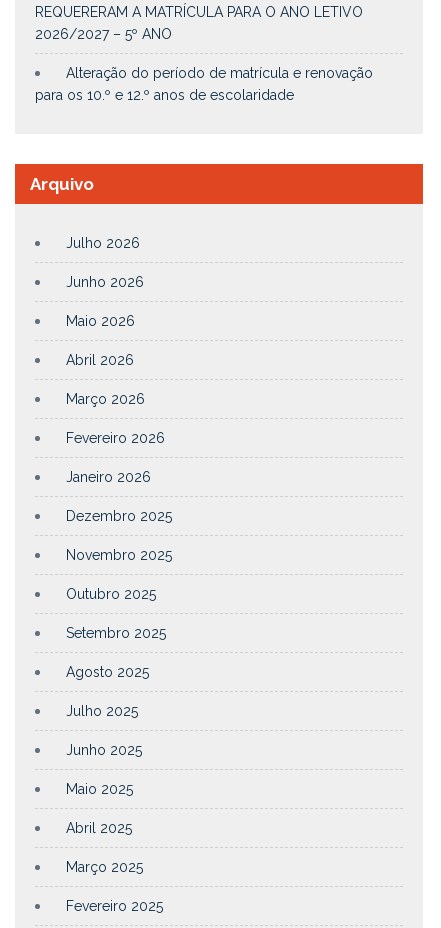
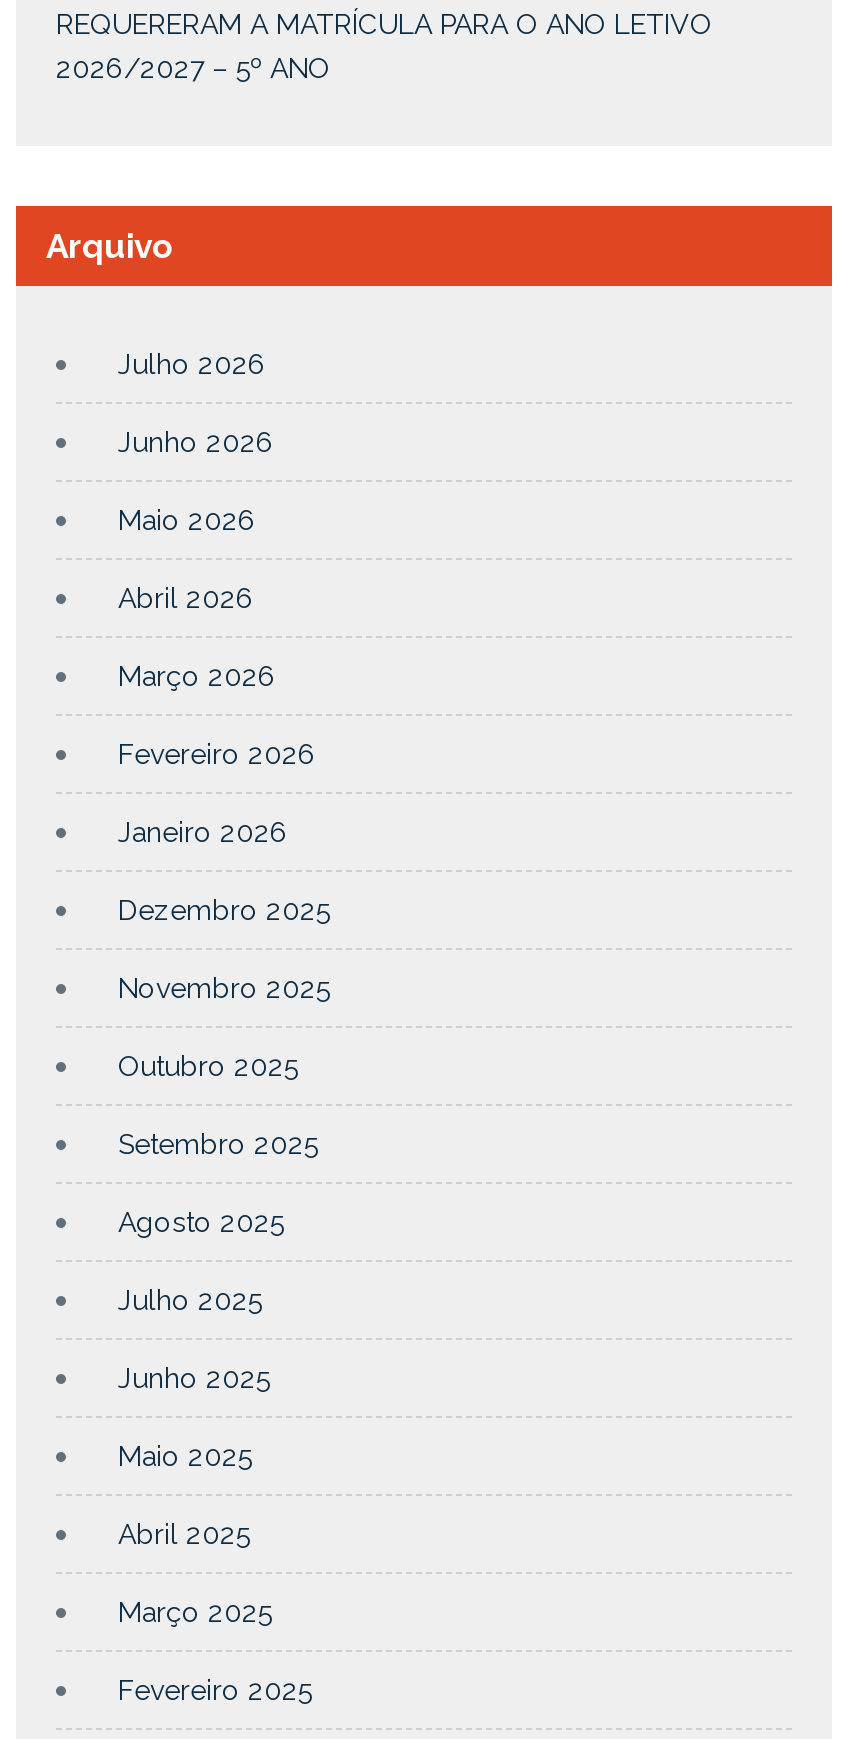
[35,65,373,103] Alteração do período de matrícula e renovação | para os 10.º e 12.º anos de escolaridade -> none

